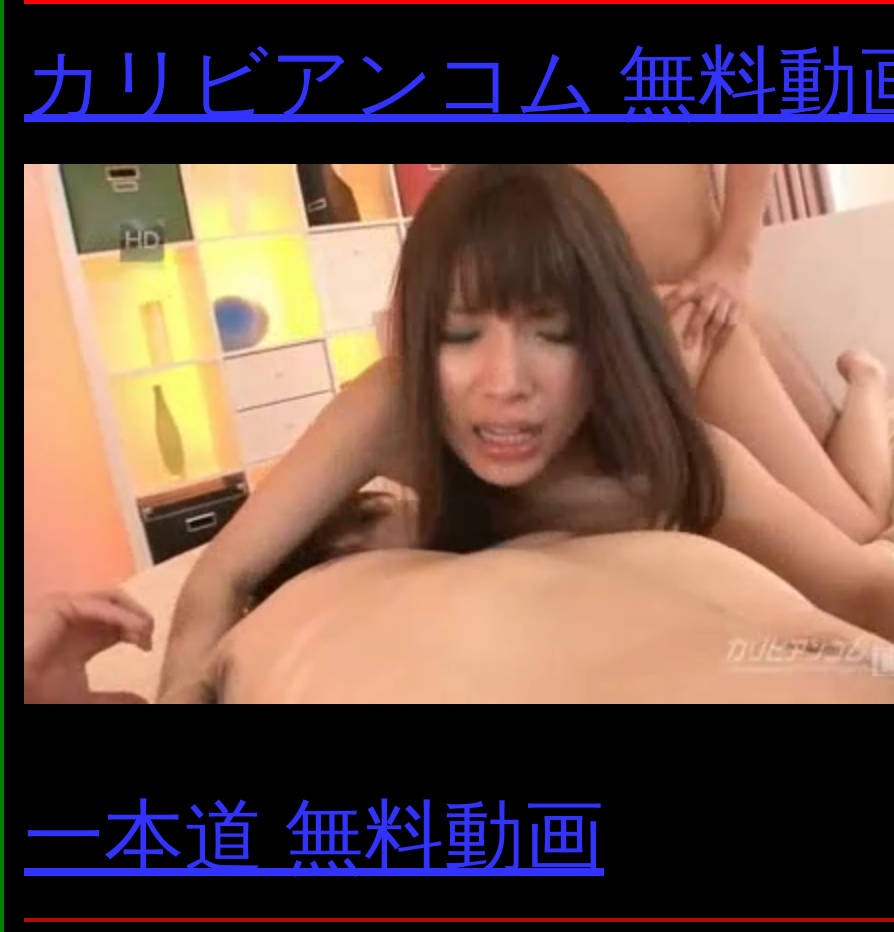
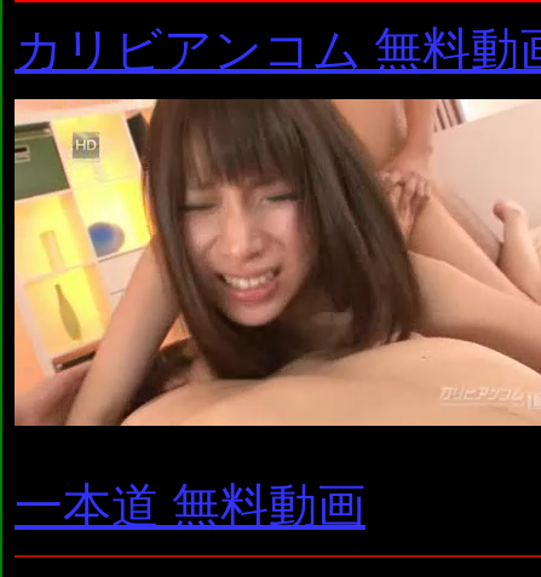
[22,162,888,704] [image] -> [13,98,537,426] [image]

